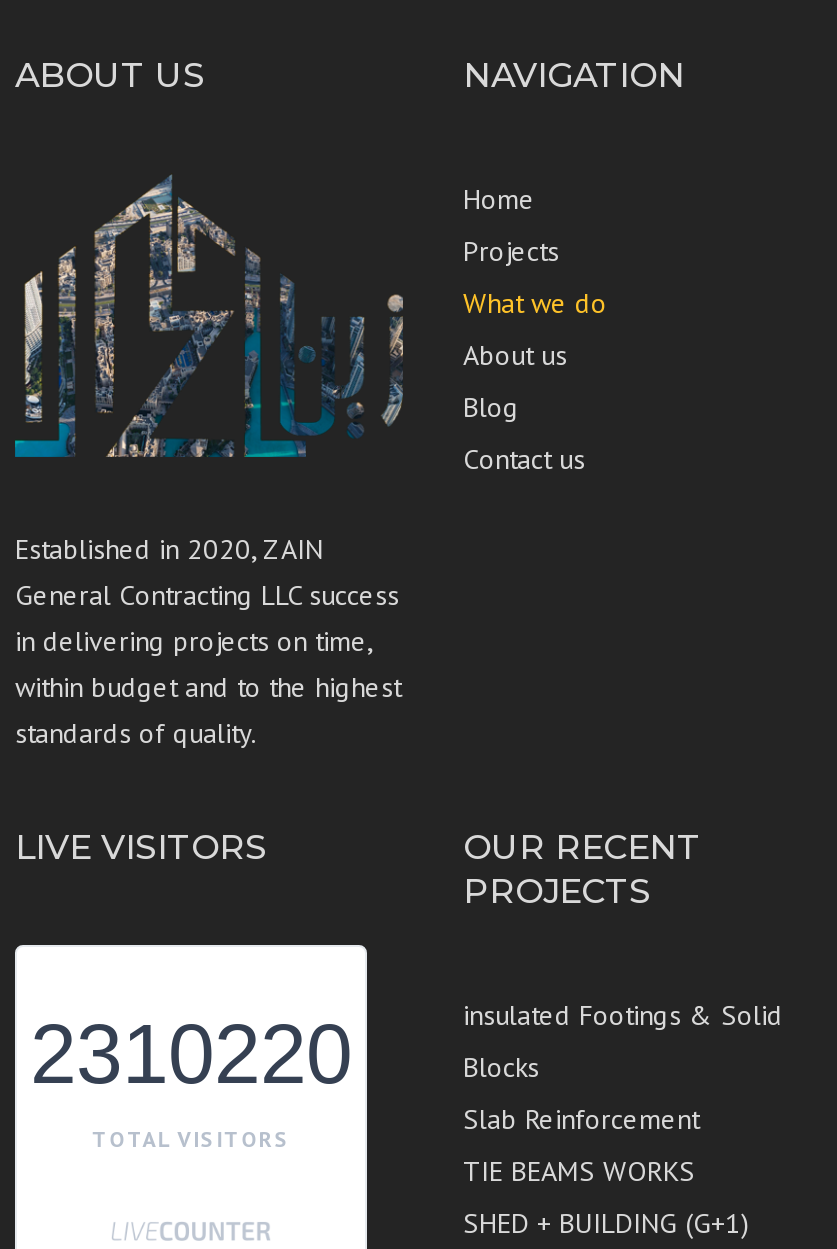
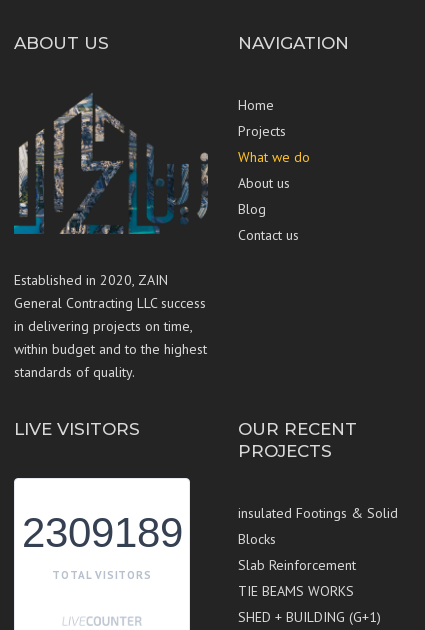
[30,1006,352,1100] 2310220 -> [21,509,182,556] 2309189

